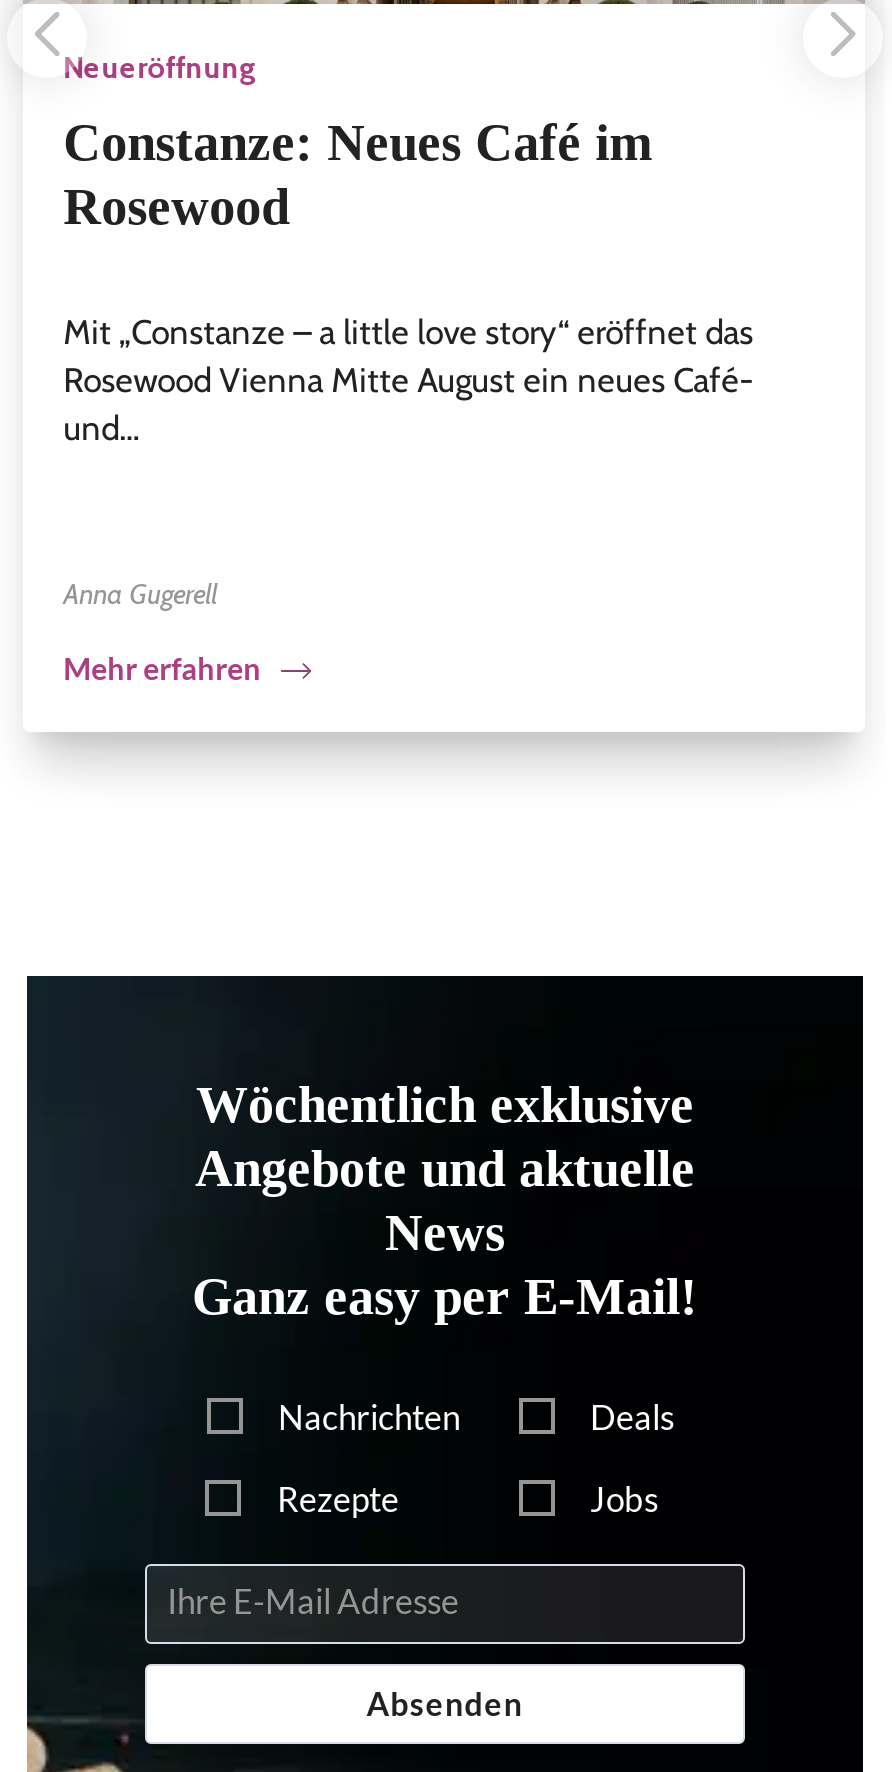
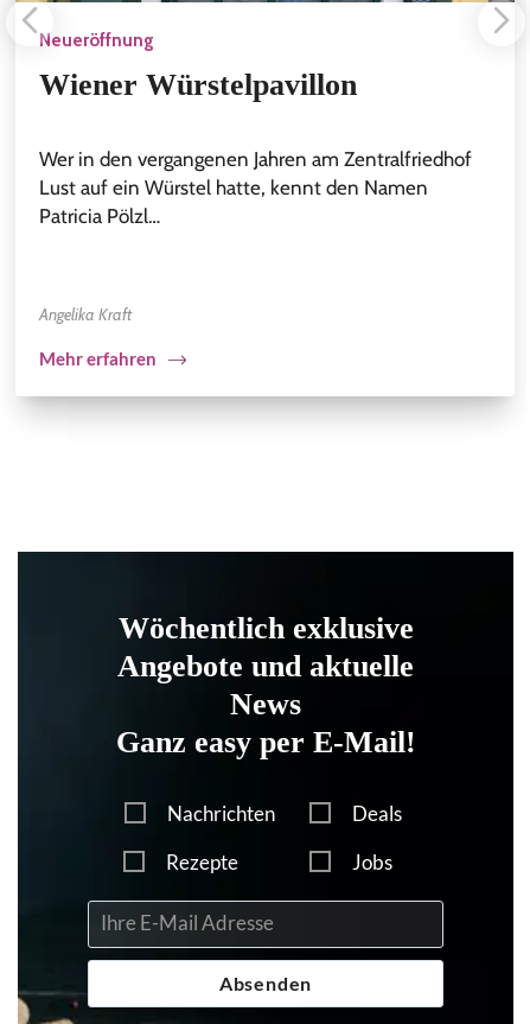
[63,113,653,235] Constanze: Neues Café im | Rosewood -> [39,67,357,102] Wiener Würstelpavillon
[63,311,753,447] Mit „Constanze – a little love story“ eröffnet das | Rosewood Vienna Mitte August ein neues Café- | und… -> [39,147,472,227] Wer in den vergangenen Jahren am Zentralfriedhof | Lust auf ein Würstel hatte, kennt den Namen | Patricia Pölzl…
[63,575,217,611] Anna Gugerell -> [39,303,132,325] Angelika Kraft

